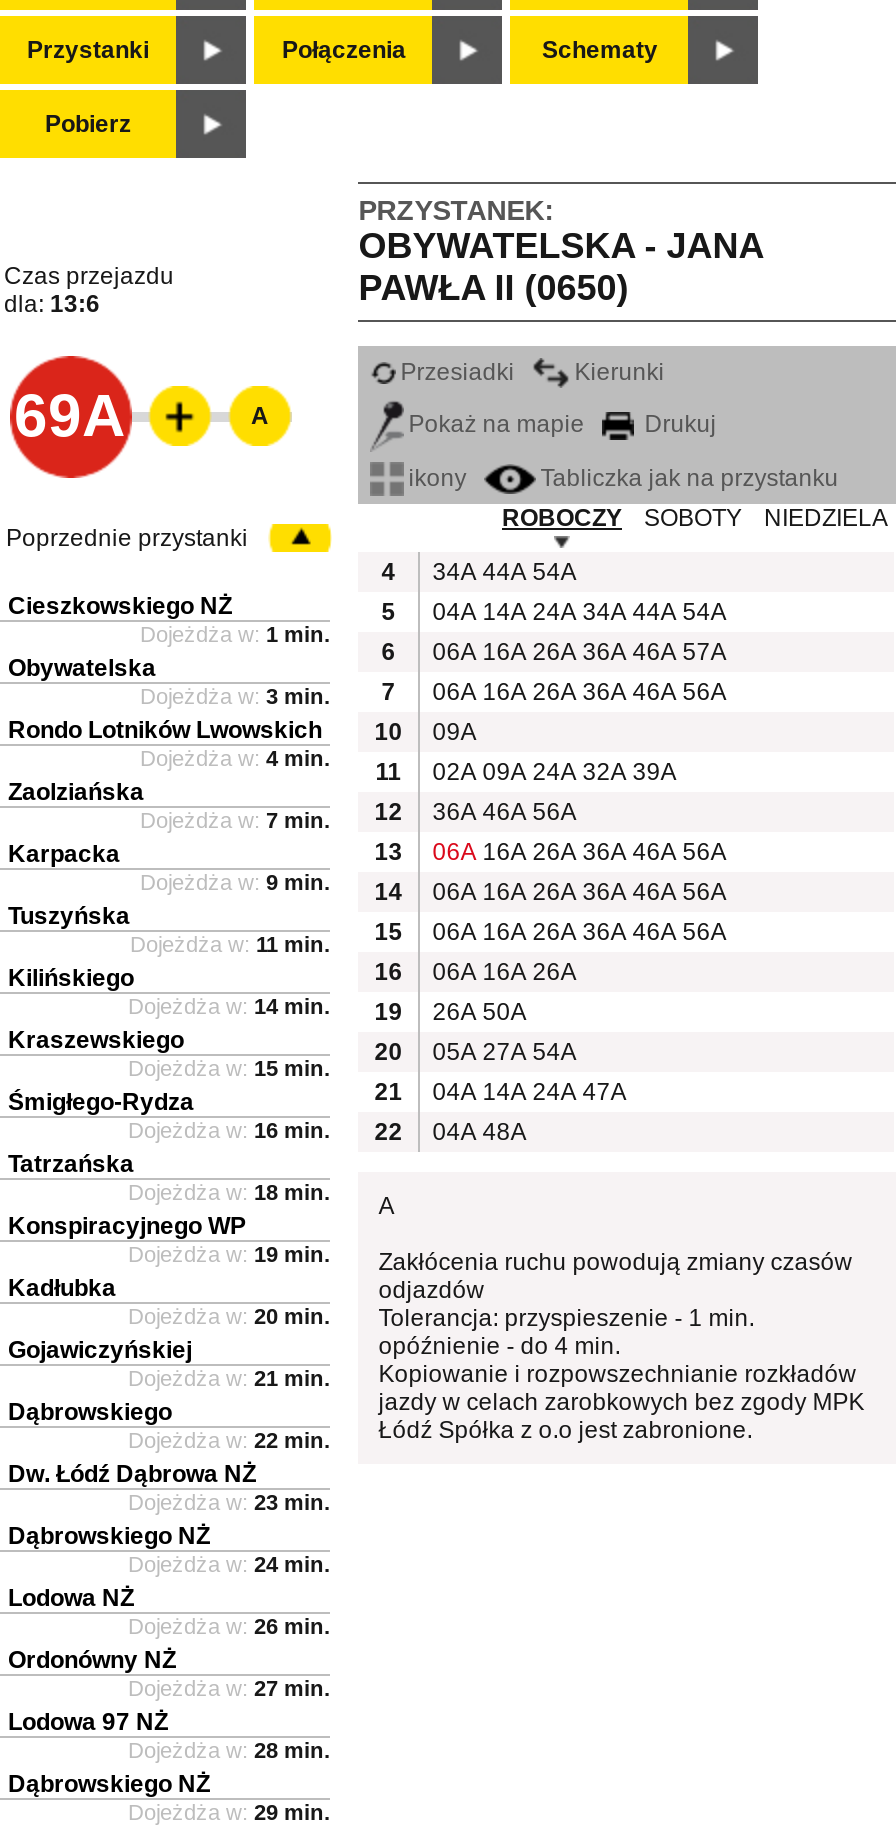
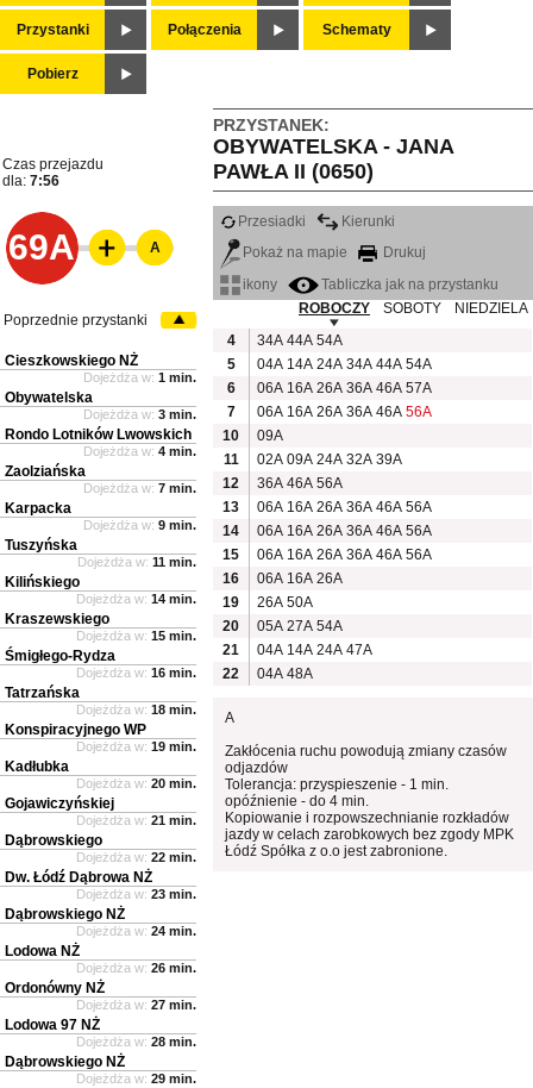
[4,290,100,318] dla: 13:6 -> [2,173,59,189] dla: 7:56

